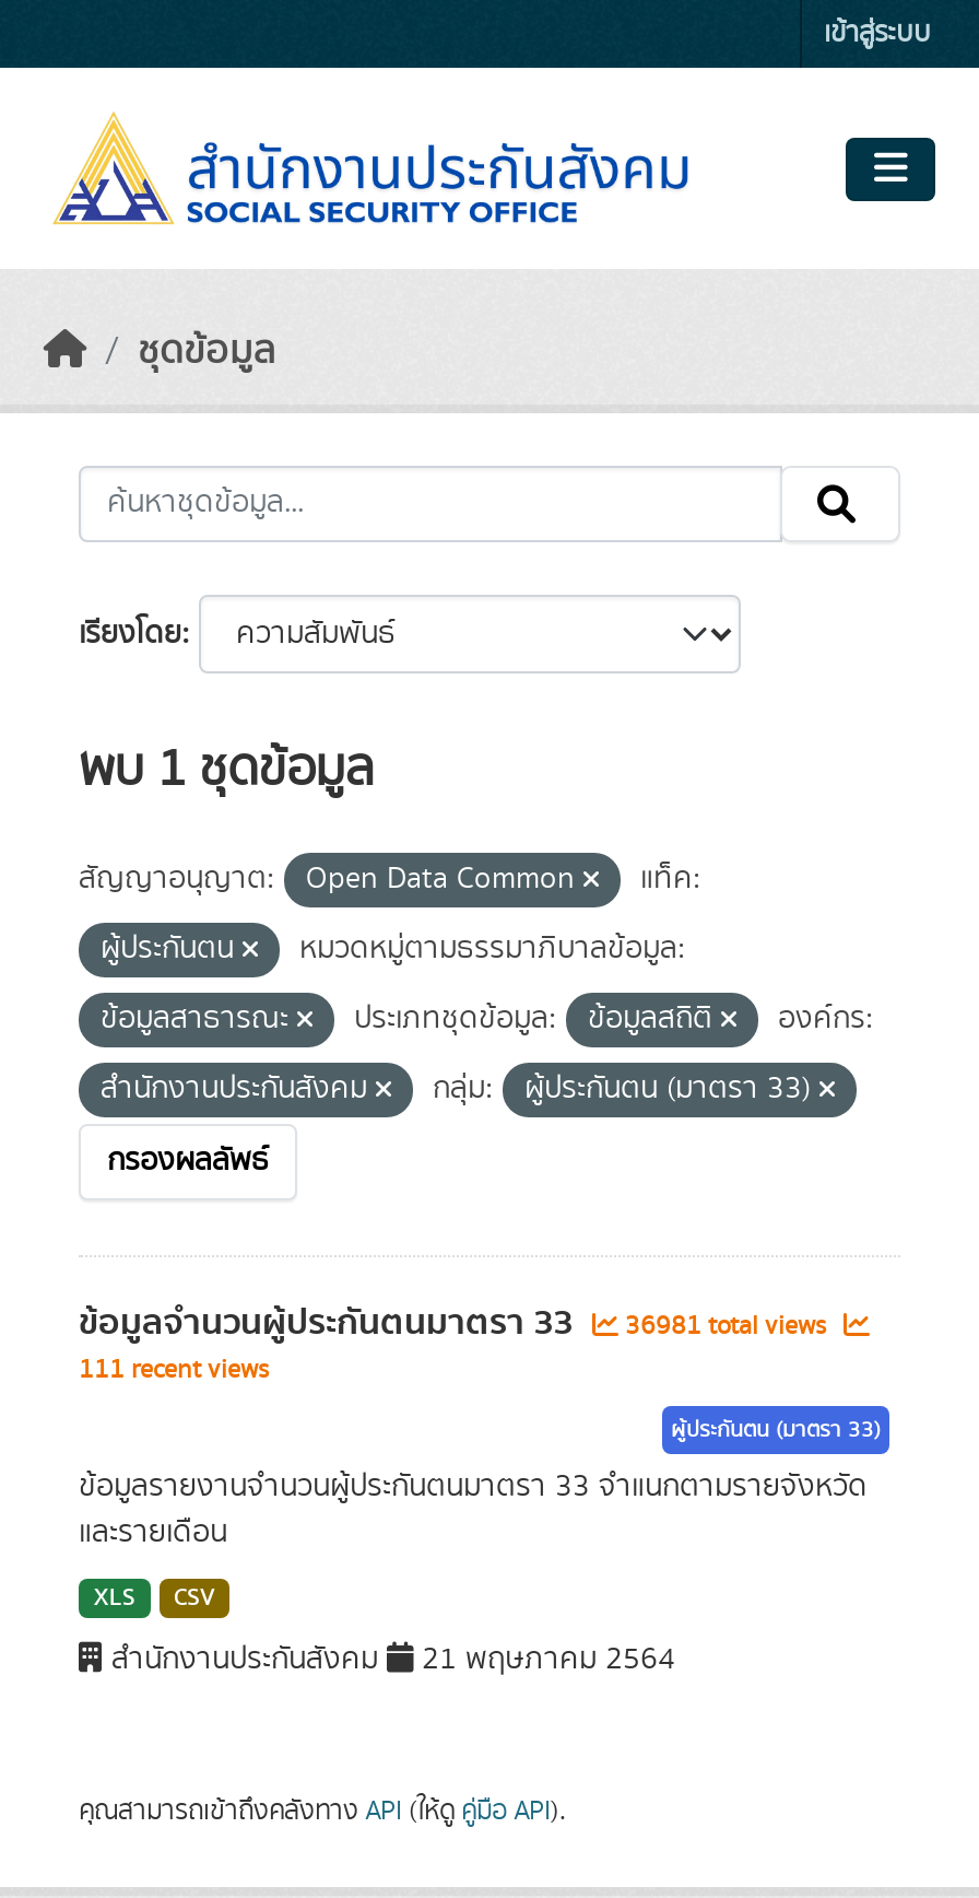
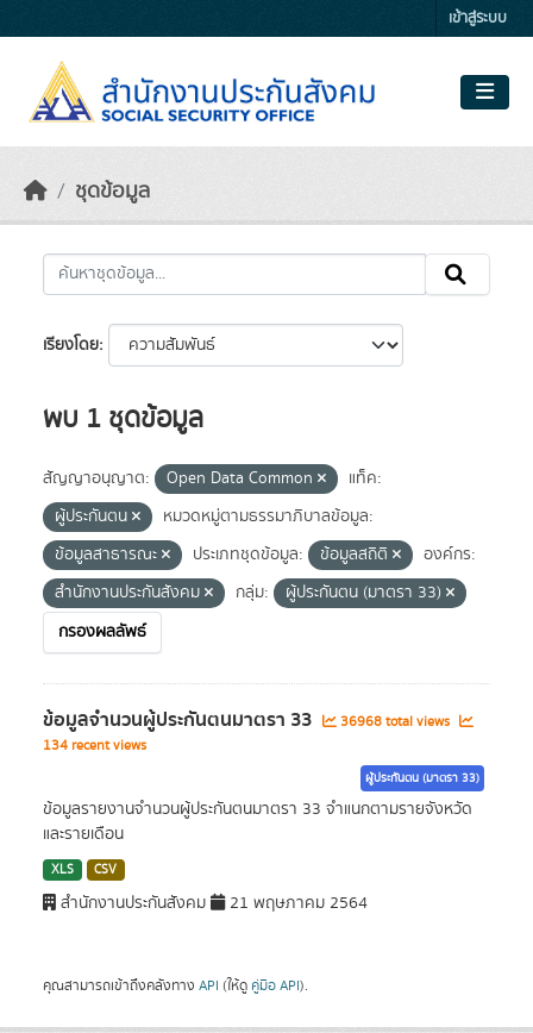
[79,1294,833,1351] ข้อมูลจำนวนผู้ประกันตนมาตรา 33 36981 total views -> [43,705,453,735] ข้อมูลจำนวนผู้ประกันตนมาตรา 33 36968 total views
[79,1351,269,1389] 111 recent views -> [43,735,146,756] 134 recent views

